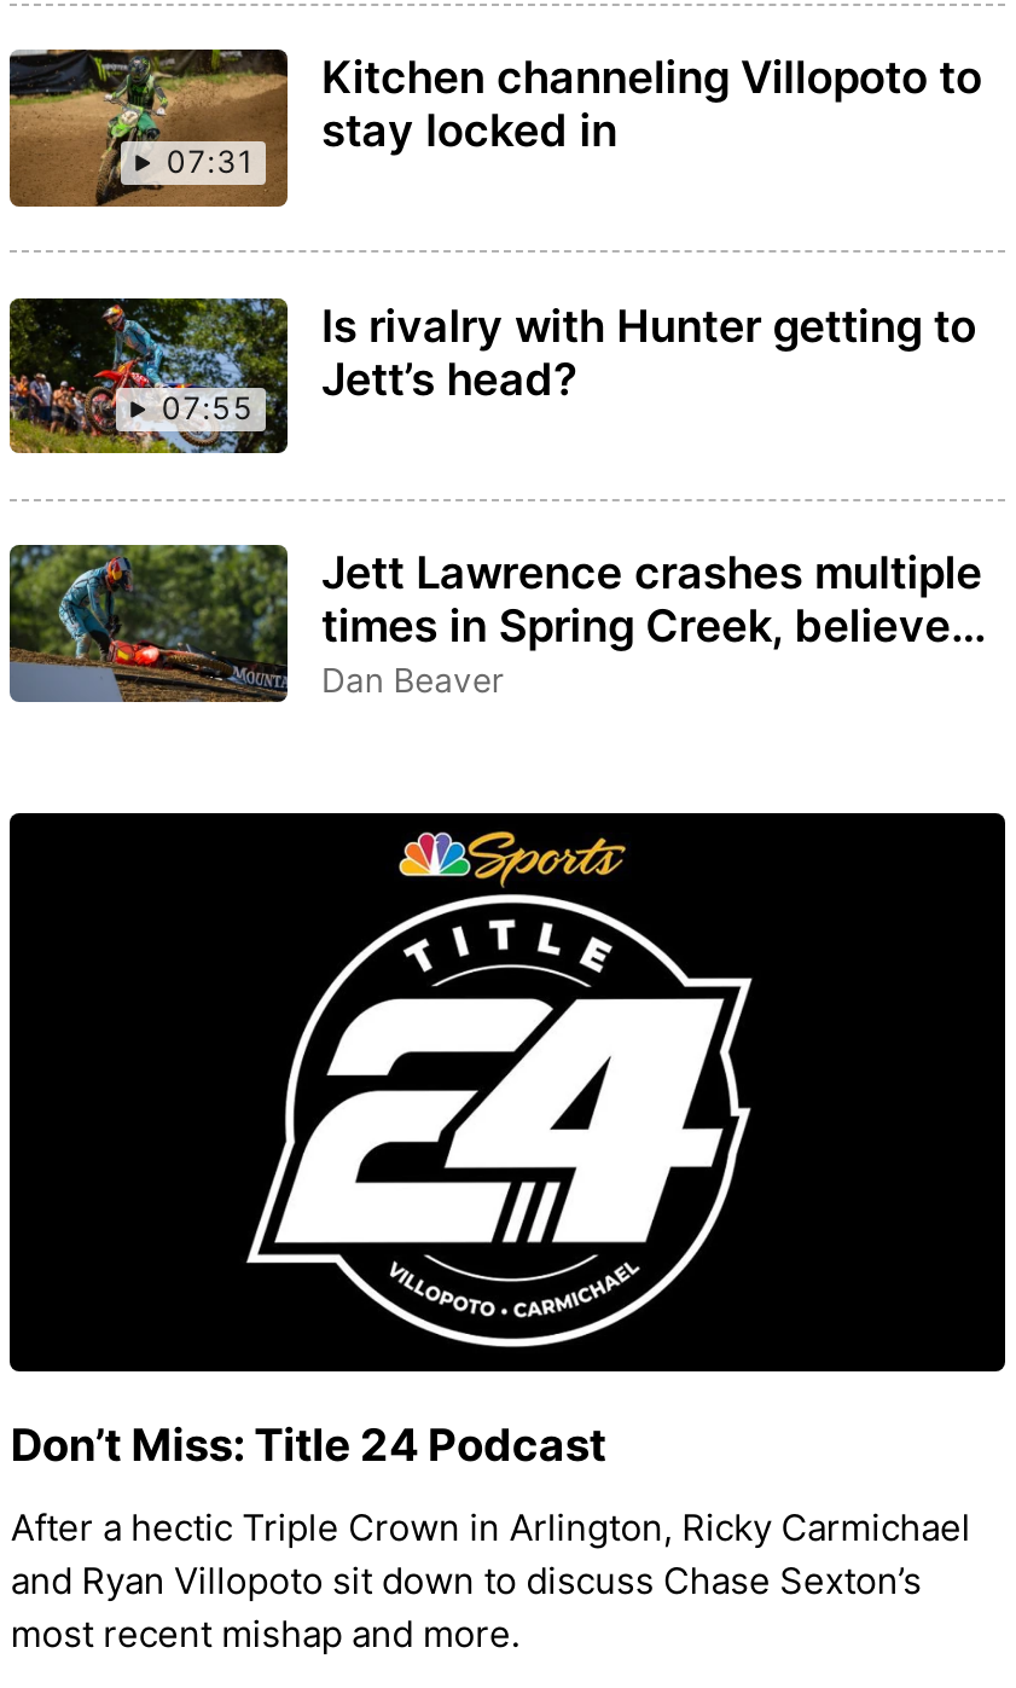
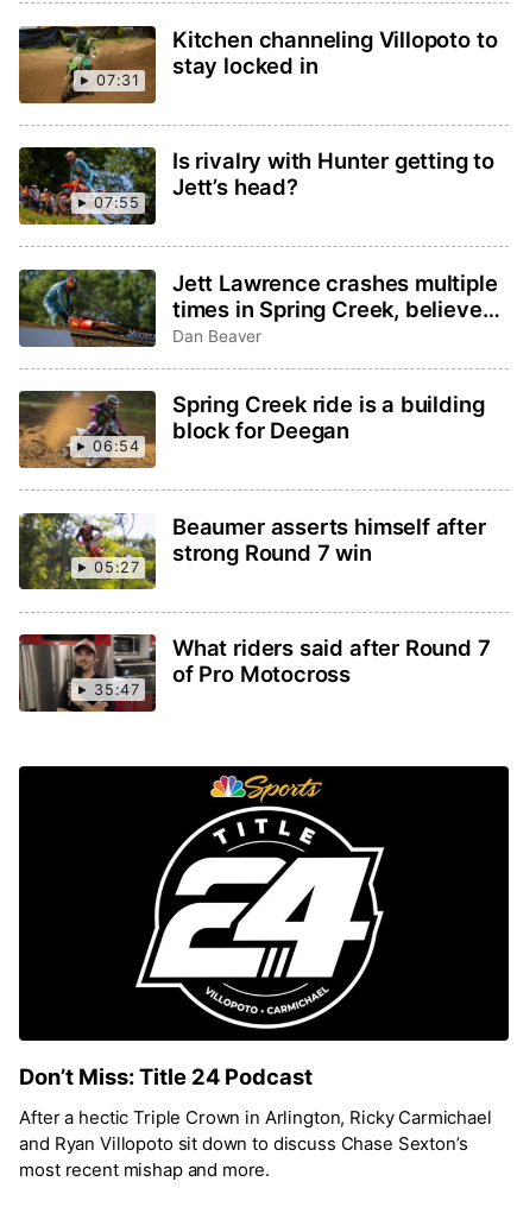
none -> [18,633,156,713] [image] | 35:47
none -> [19,390,156,468] [image] | 06:54
none -> [19,512,156,590] [image] | 05:27
none -> [172,391,484,443] Spring Creek ride is a building | block for Deegan
none -> [172,513,486,565] Beaumer asserts himself after | strong Round 7 win
none -> [172,635,490,687] What riders said after Round 7 | of Pro Motocross

